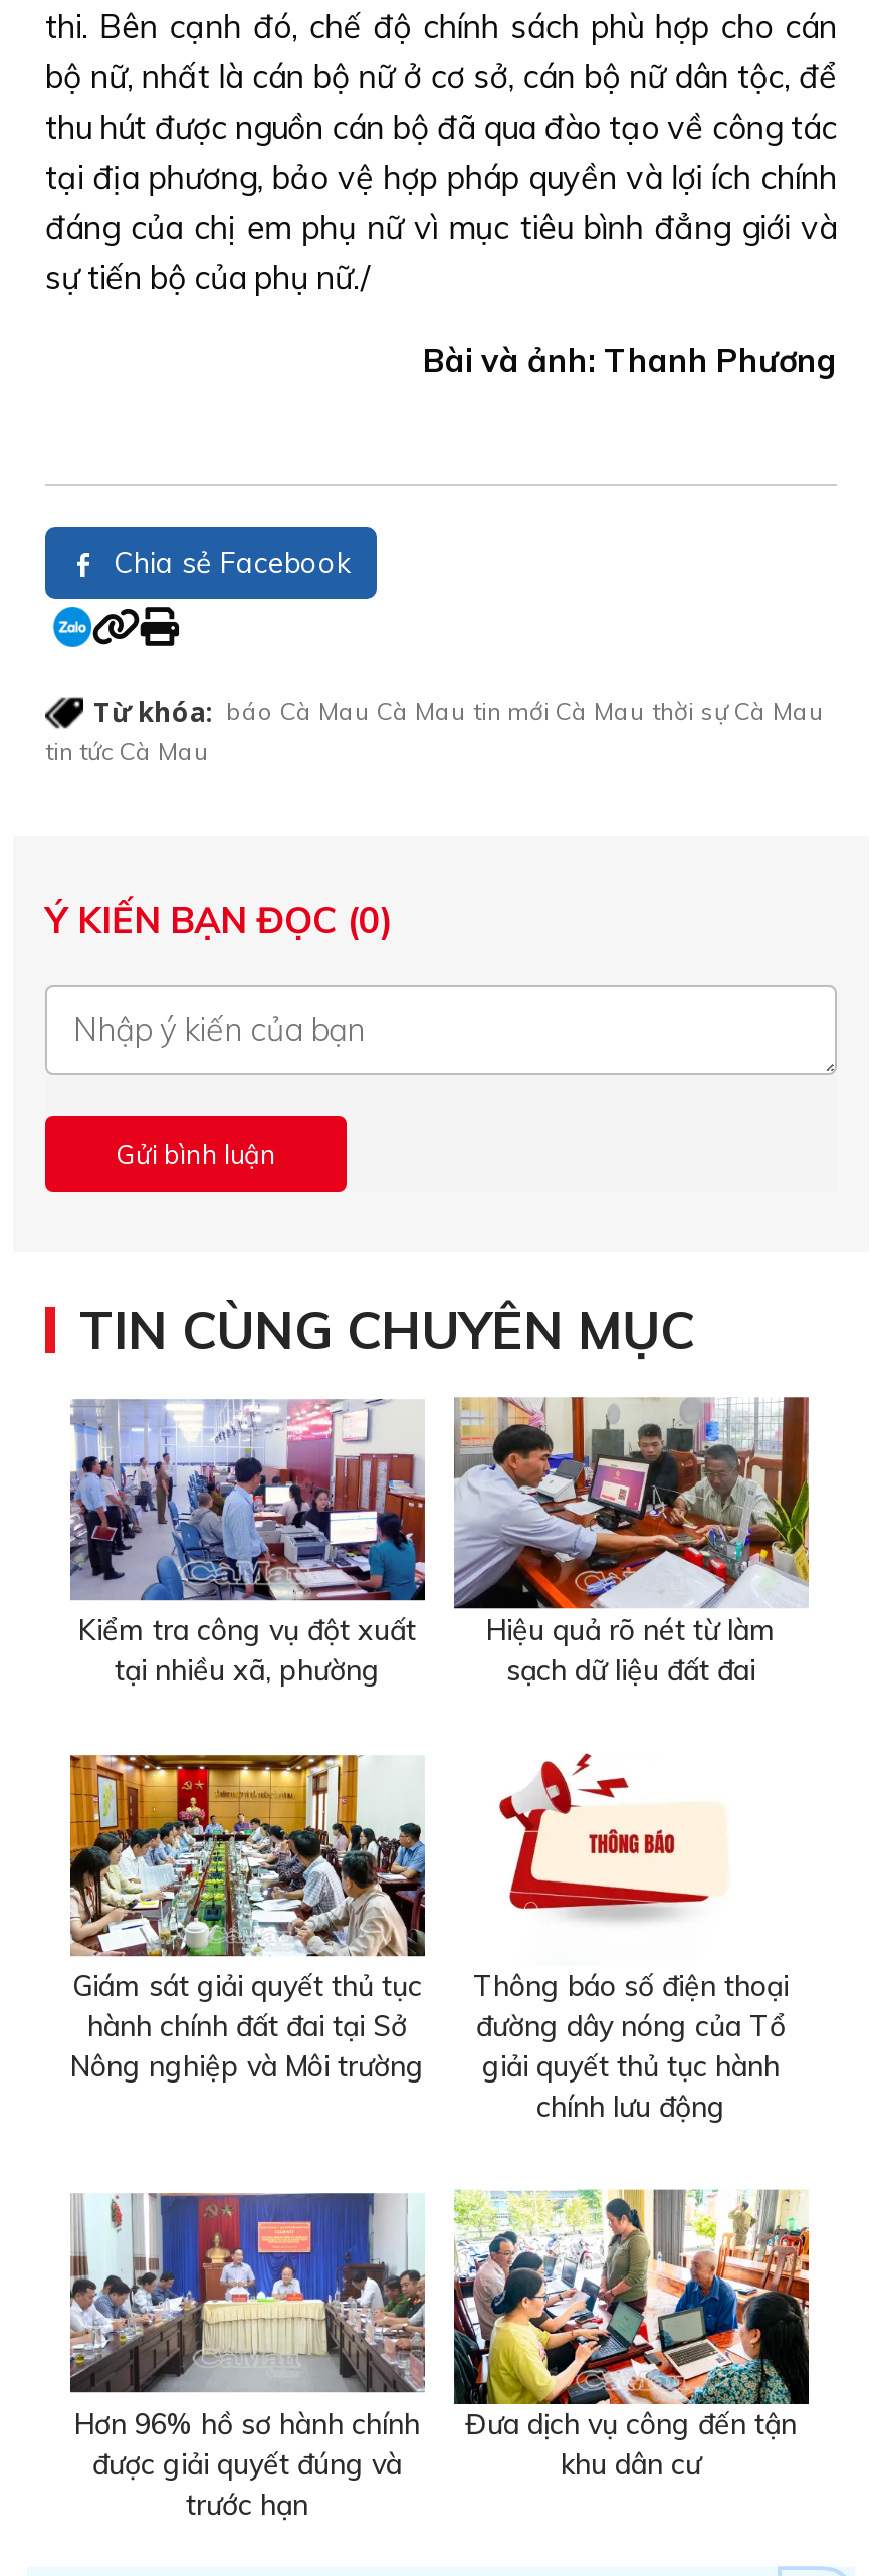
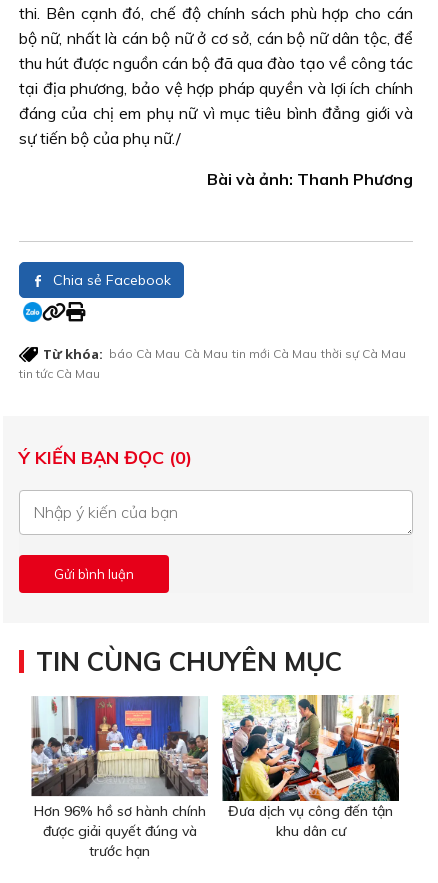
[69,1399,427,1689] [image] | Kiểm tra công vụ đột xuất | tại nhiều xã, phường -> none
[453,1397,811,1689] [image] | Hiệu quả rõ nét từ làm | sạch dữ liệu đất đai -> none
[67,1753,427,2085] [image] | Giám sát giải quyết thủ tục | hành chính đất đai tại Sở | Nông nghiệp và Môi trường -> none
[473,1753,789,2126] [image] | Thông báo số điện thoại | đường dây nóng của Tổ | giải quyết thủ tục hành | chính lưu động -> none

